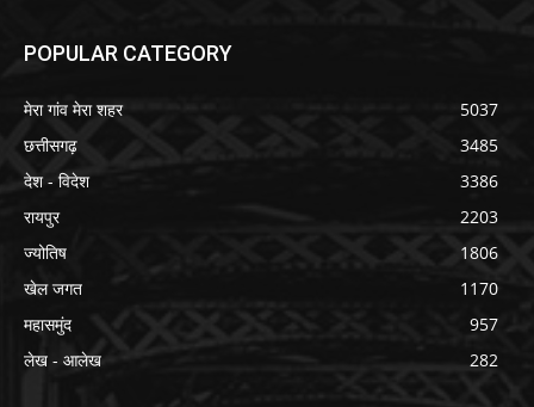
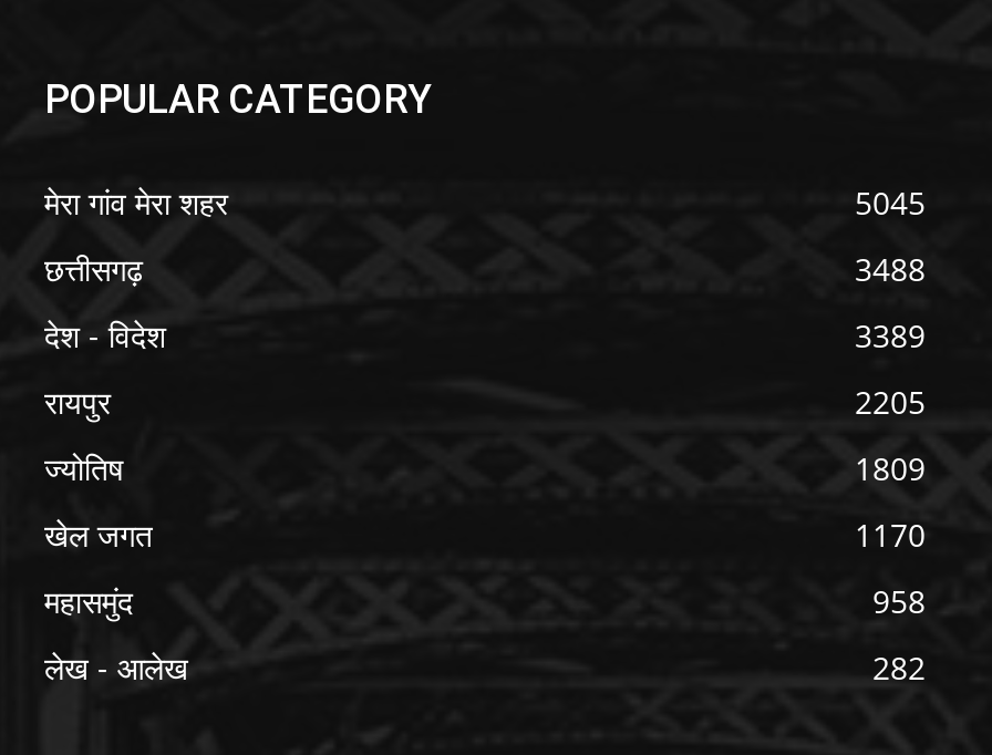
[460,98,498,120] 5037 -> [855,181,926,223] 5045
[460,133,498,156] 3485 -> [855,248,926,290] 3488
[460,169,498,192] 3386 -> [855,314,926,356] 3389
[460,205,498,228] 2203 -> [855,380,926,422] 2205
[460,241,498,264] 1806 -> [855,447,926,489] 1809
[470,312,498,335] 957 -> [872,580,926,622] 958

